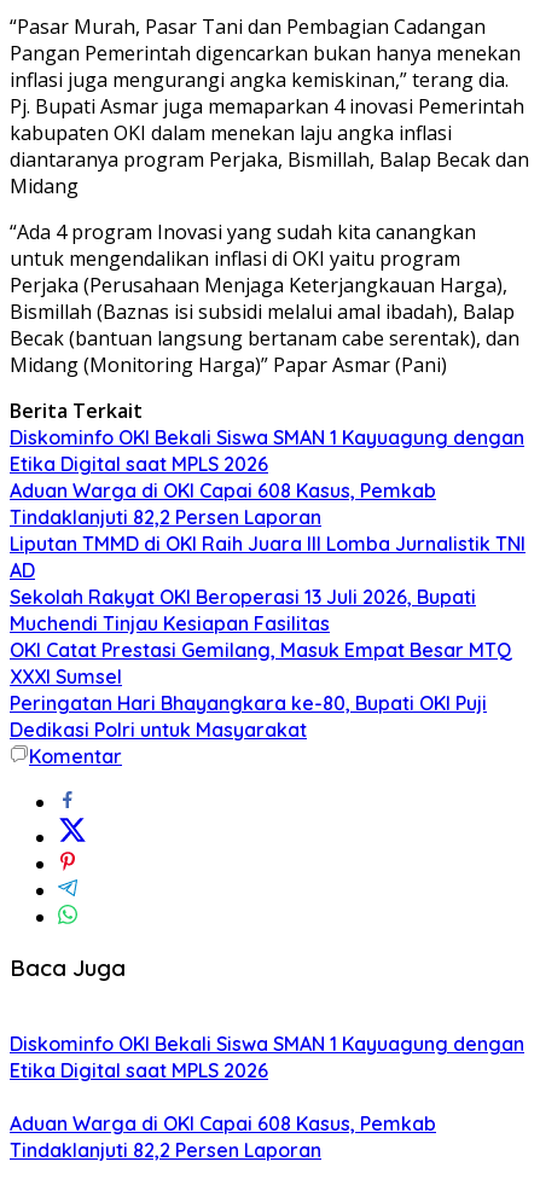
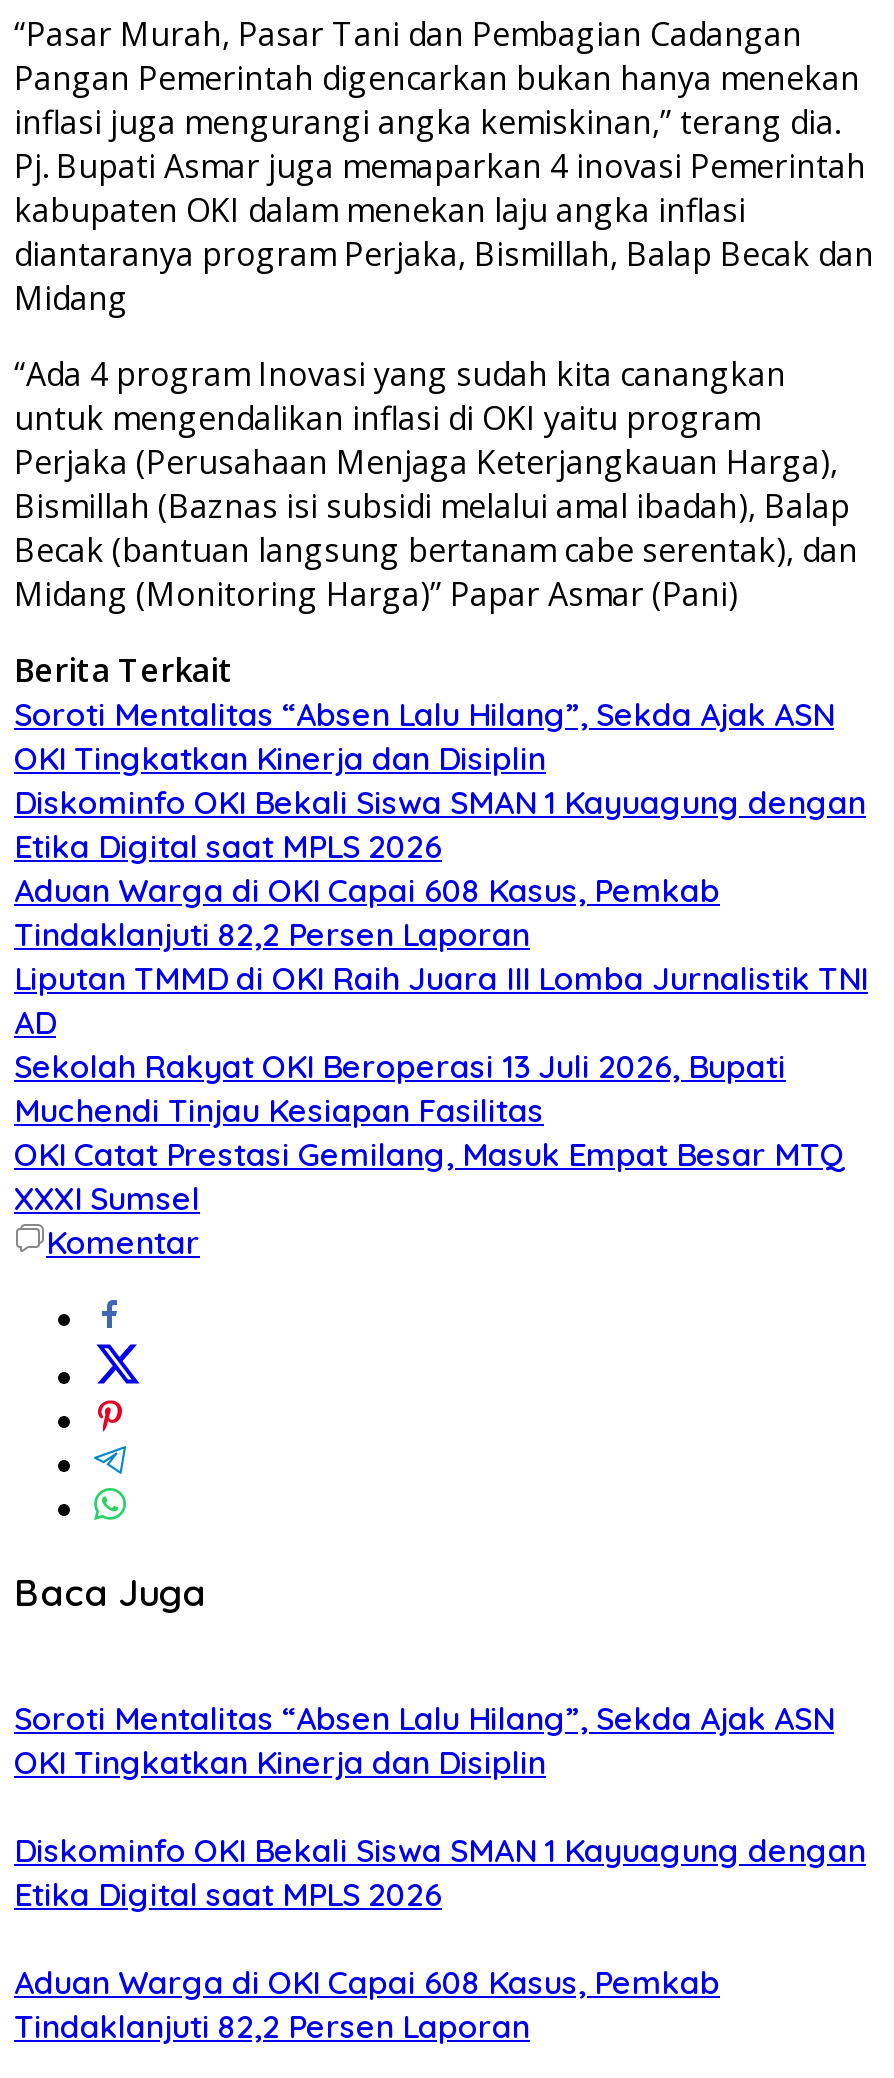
none -> [14,694,834,778] Soroti Mentalitas “Absen Lalu Hilang”, Sekda Ajak ASN | OKI Tingkatkan Kinerja dan Disiplin
[10,691,487,741] Peringatan Hari Bhayangkara ke-80, Bupati OKI Puji | Dedikasi Polri untuk Masyarakat -> none
none -> [14,1698,834,1782] Soroti Mentalitas “Absen Lalu Hilang”, Sekda Ajak ASN | OKI Tingkatkan Kinerja dan Disiplin

